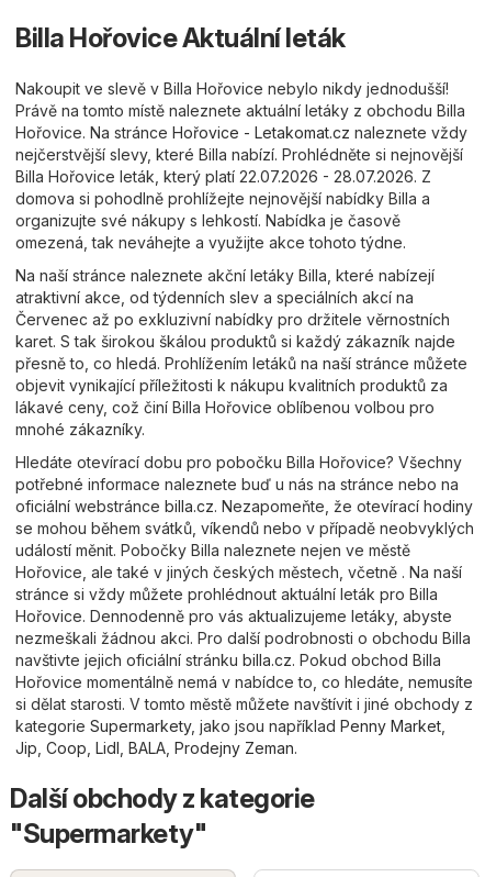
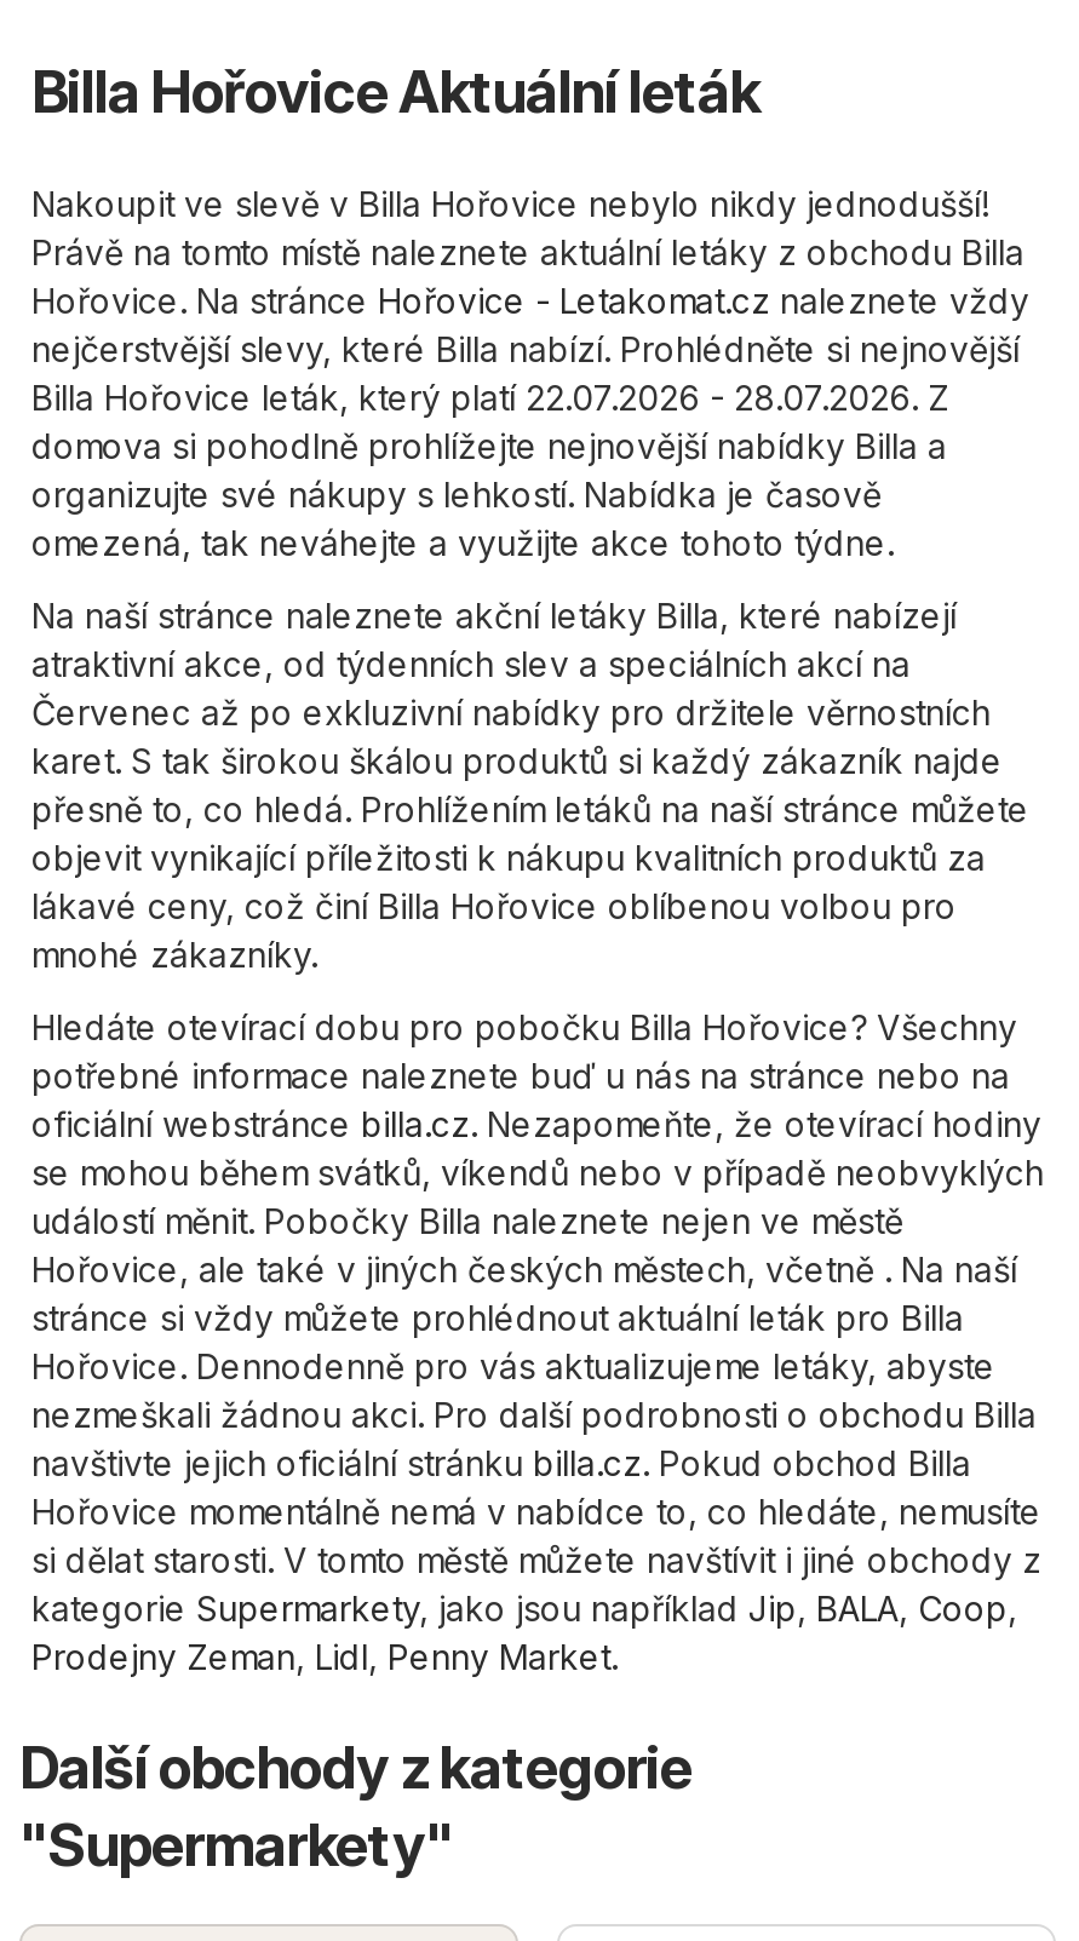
[15,717,445,758] kategorie Supermarkety, jako jsou například Penny Market, | Jip, Coop, Lidl, BALA, Prodejny Zeman. -> [31,1588,1017,1678] kategorie Supermarkety, jako jsou například Jip, BALA, Coop, | Prodejny Zeman, Lidl, Penny Market.

